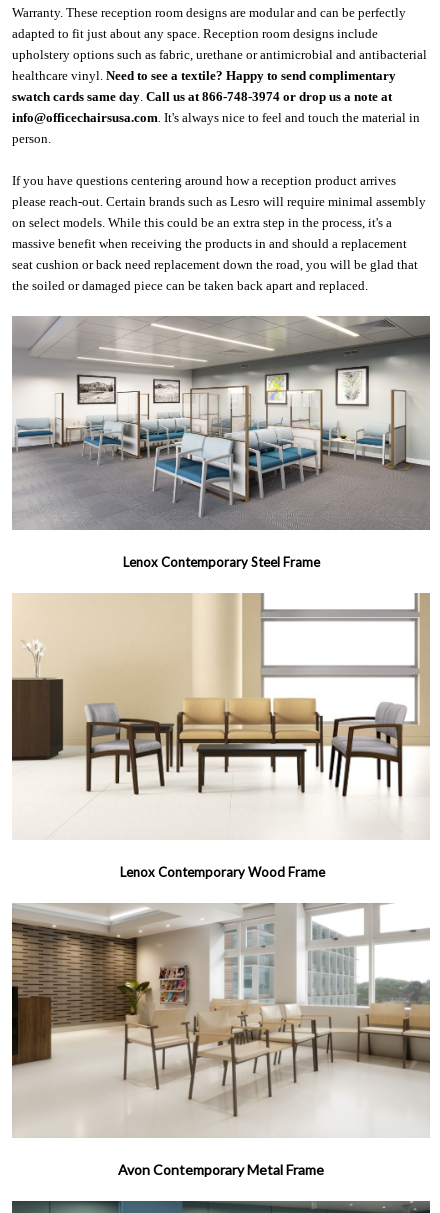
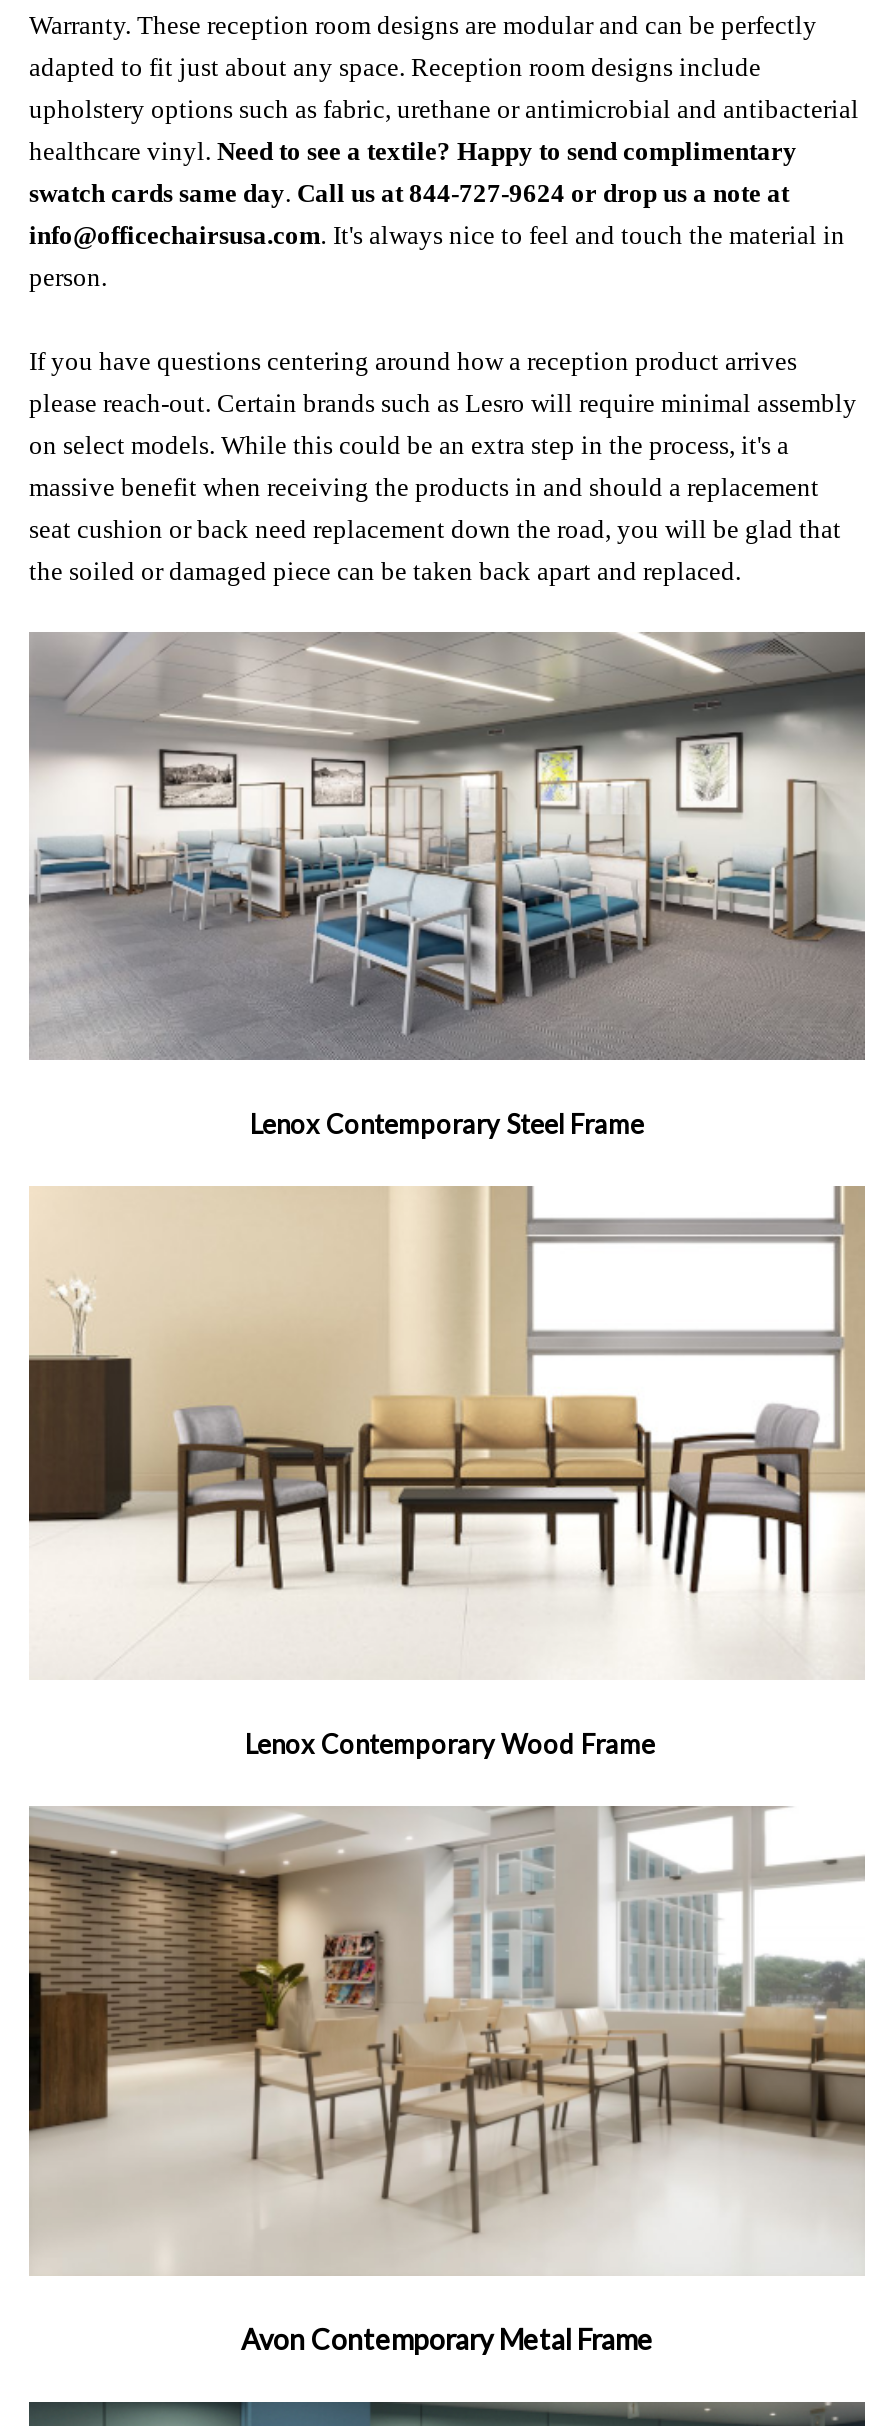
[12,89,392,104] swatch cards same day. Call us at 866-748-3974 or drop us a note at -> [29,178,789,208] swatch cards same day. Call us at 844-727-9624 or drop us a note at

